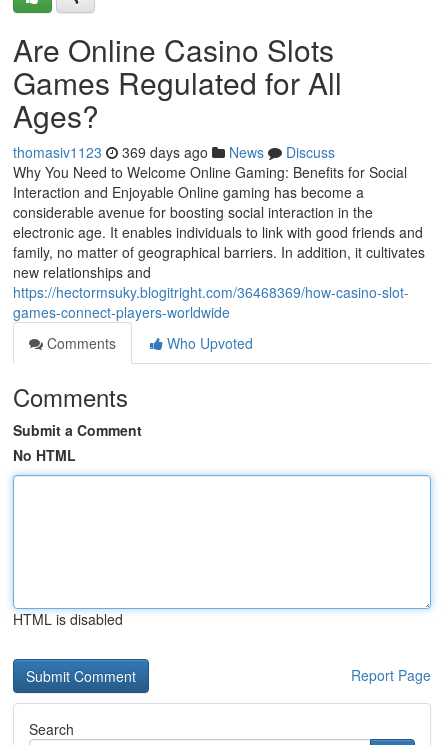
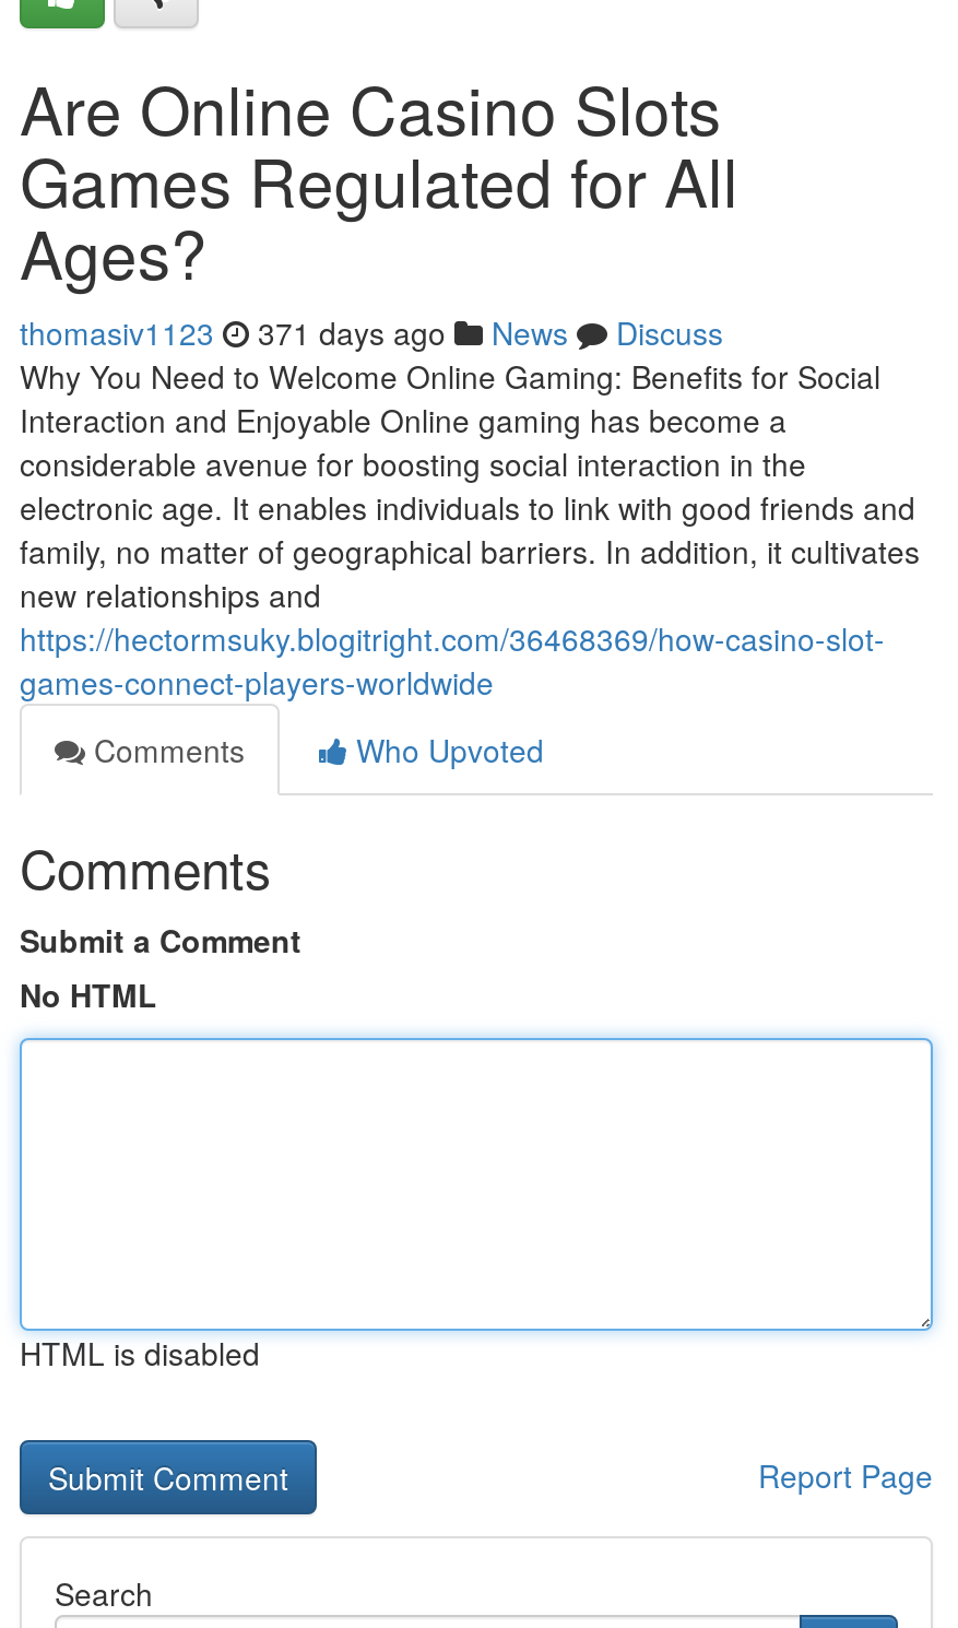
[13,142,335,162] thomasiv1123 369 days ago News Discuss -> [20,310,723,354] thomasiv1123 371 days ago News Discuss

